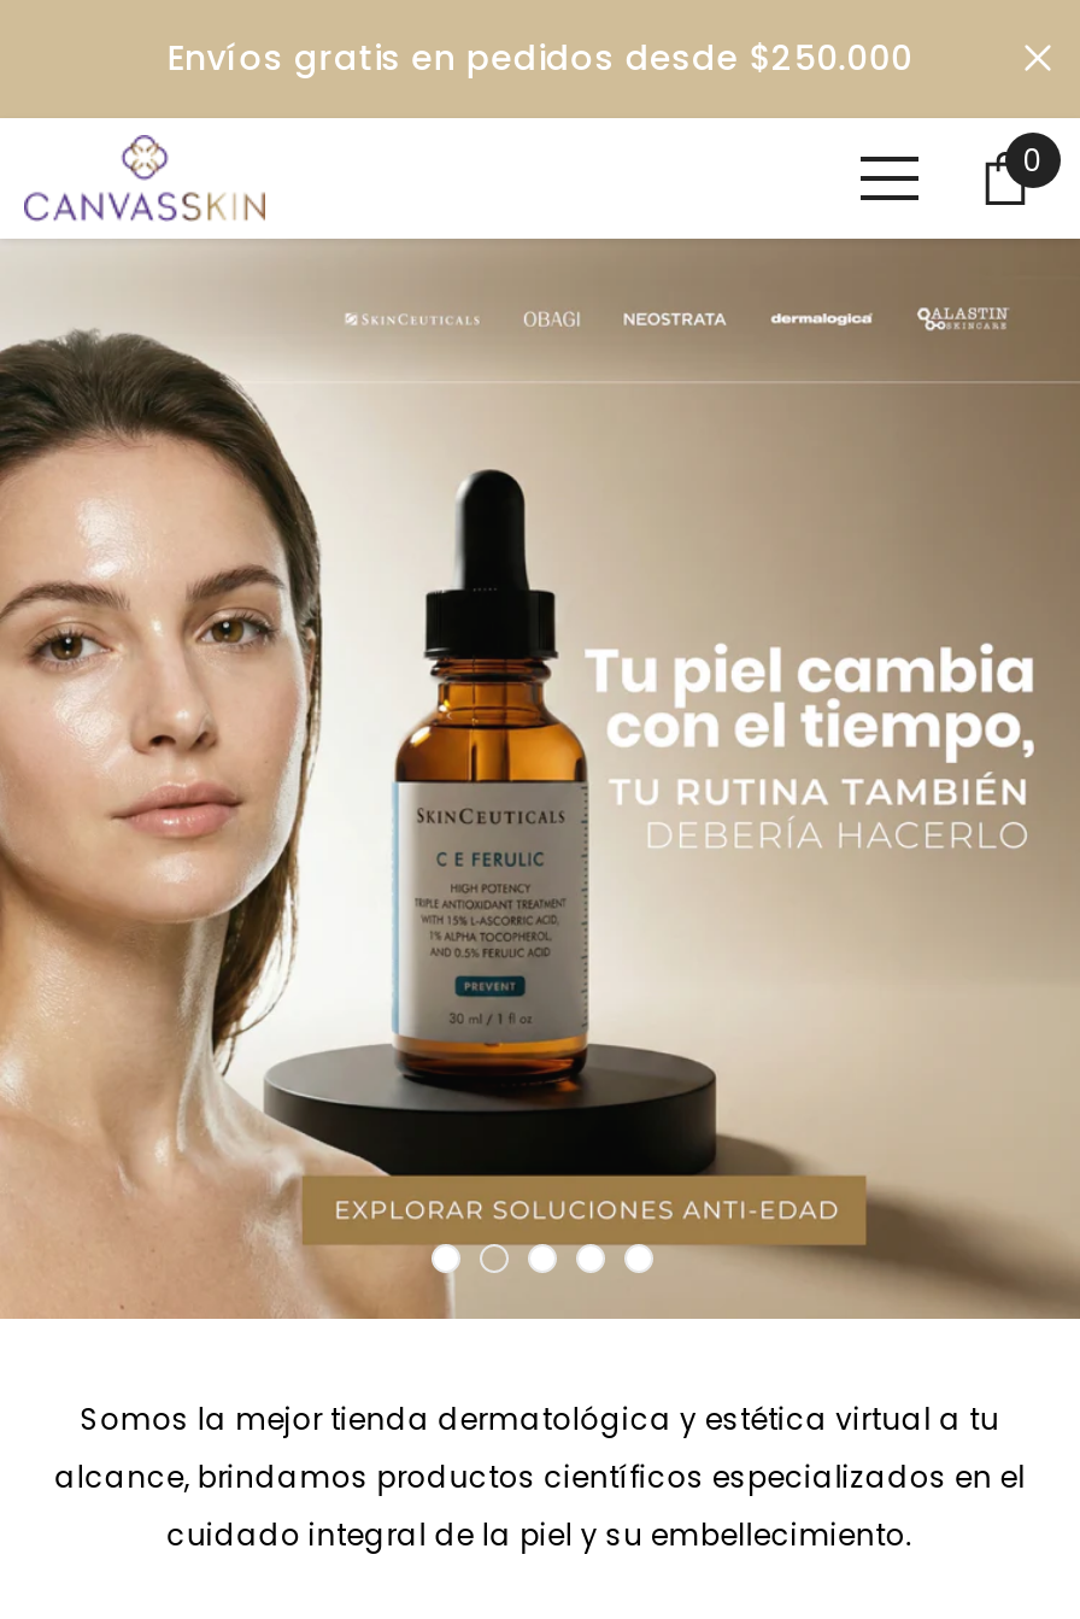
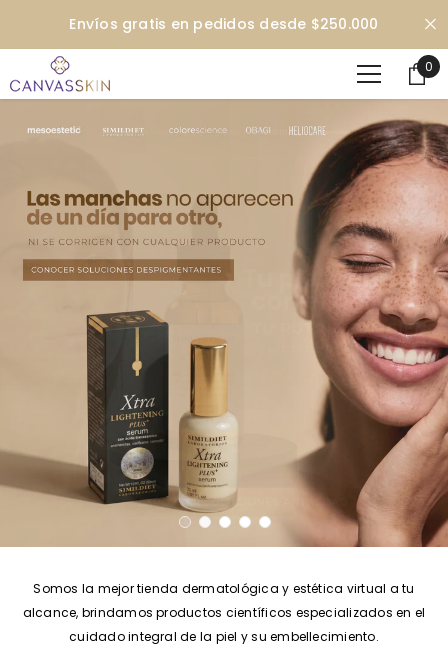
[7,239,1073,1319] [image] -> [3,99,445,548] [image]

